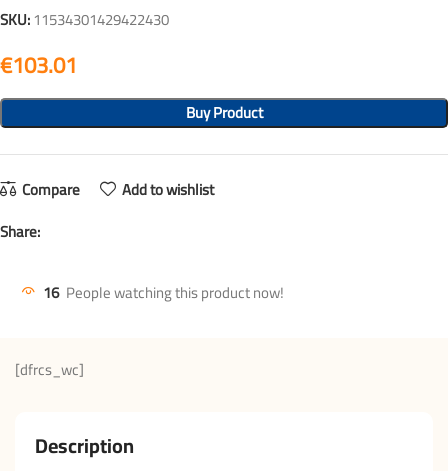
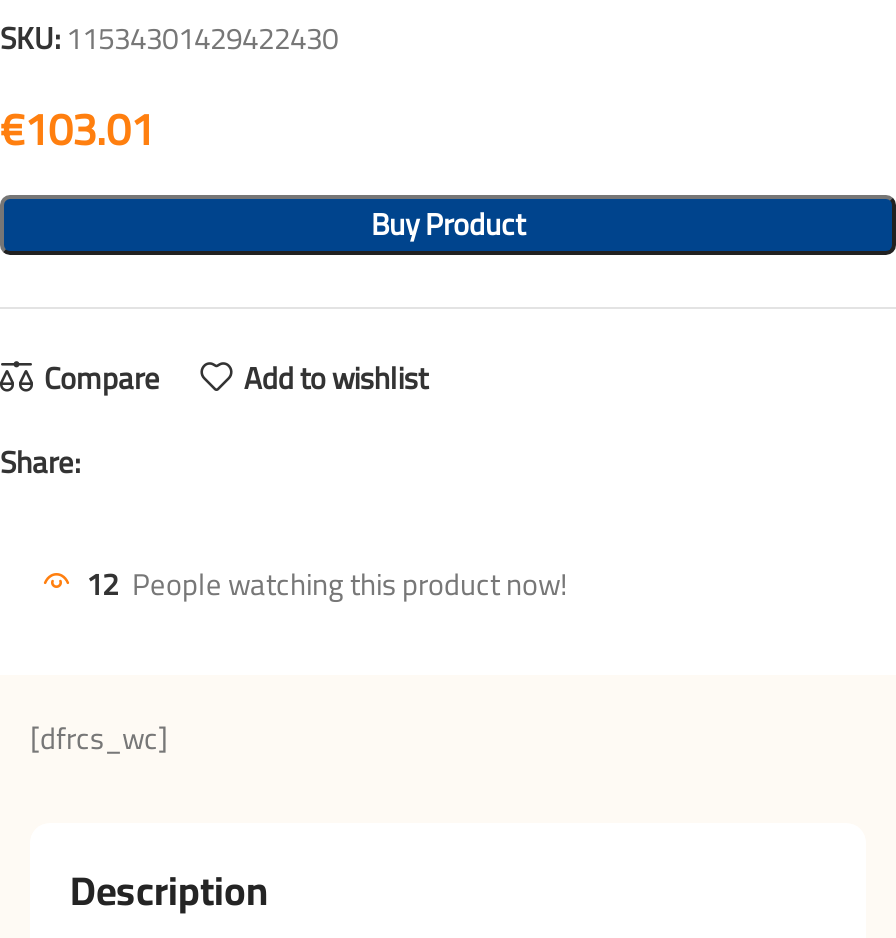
[43,278,284,307] 16 People watching this product now! -> [86,555,568,613] 12 People watching this product now!

